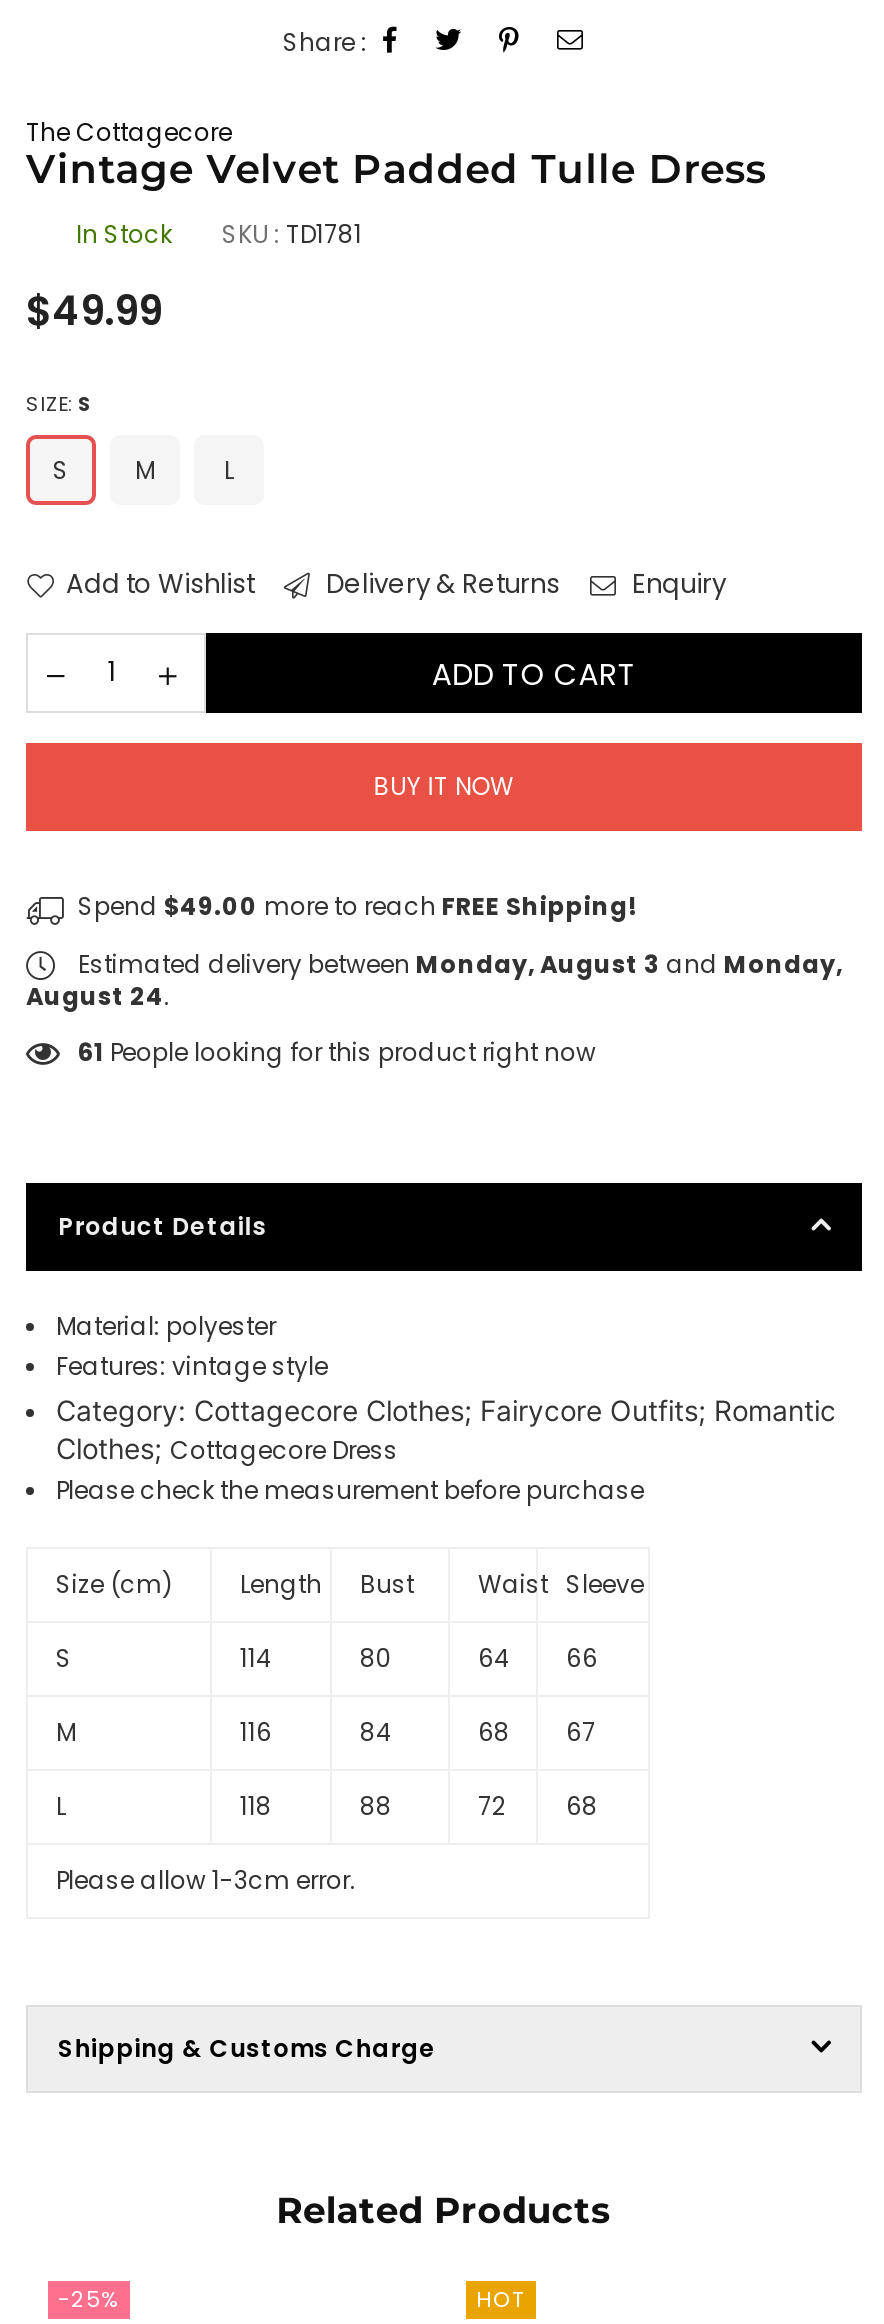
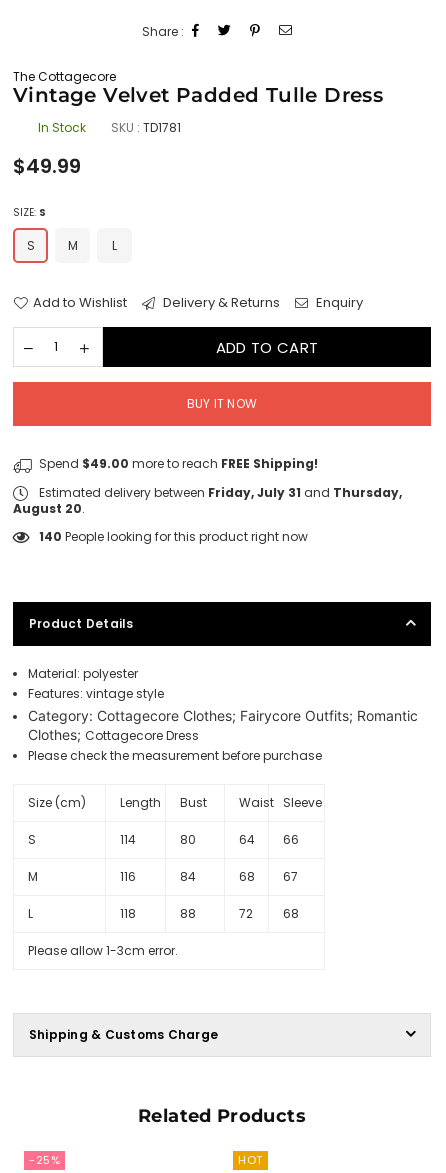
[72,946,842,980] Estimated delivery between Monday, August 3 and Monday, -> [36,484,402,501] Estimated delivery between Friday, July 31 and Thursday,
[26,979,170,1013] August 24. -> [13,500,85,517] August 20.
[78,1035,596,1069] 61 People looking for this product right now -> [39,528,308,545] 140 People looking for this product right now

